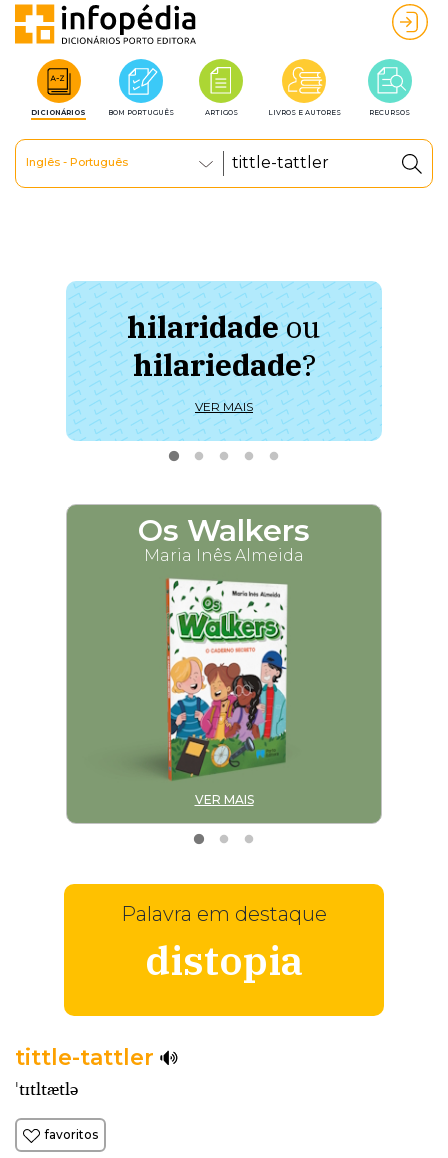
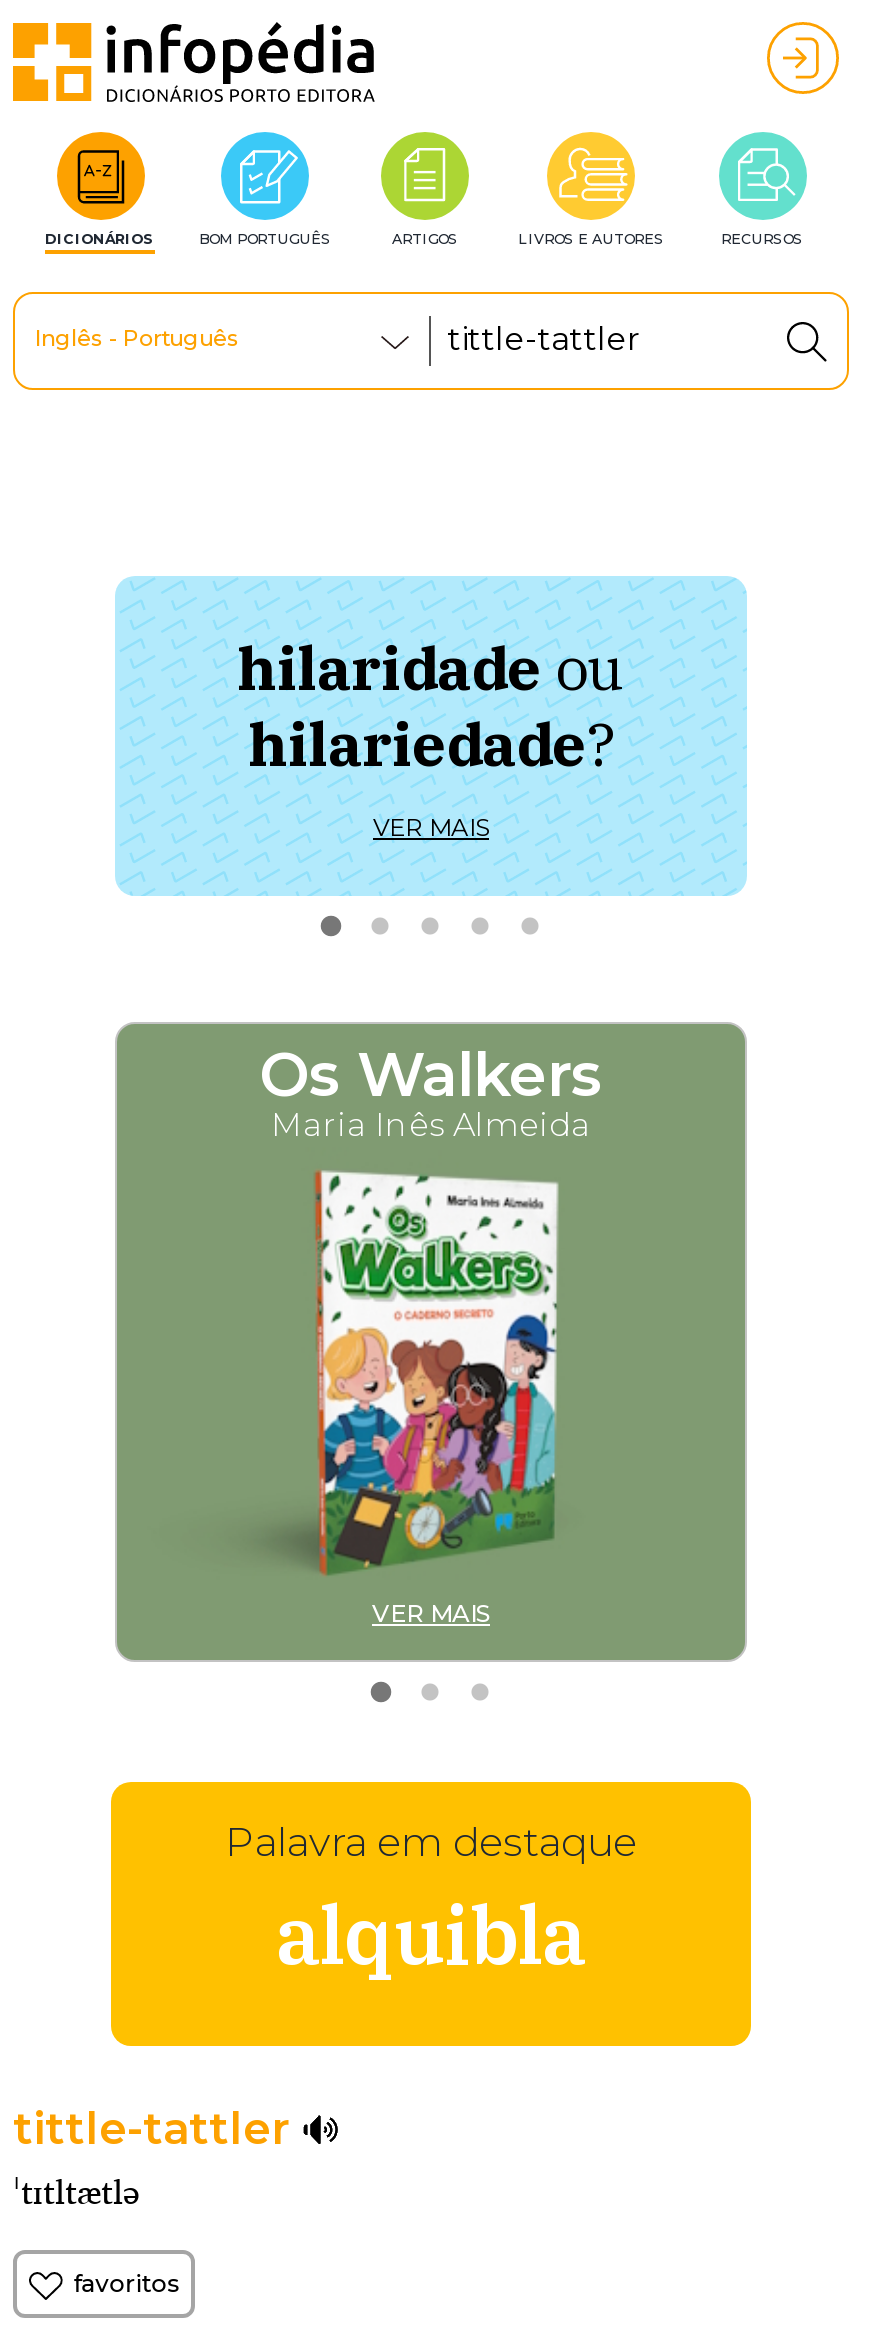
[145,934,303,986] distopia -> [276,1882,586,1986] alquibla

